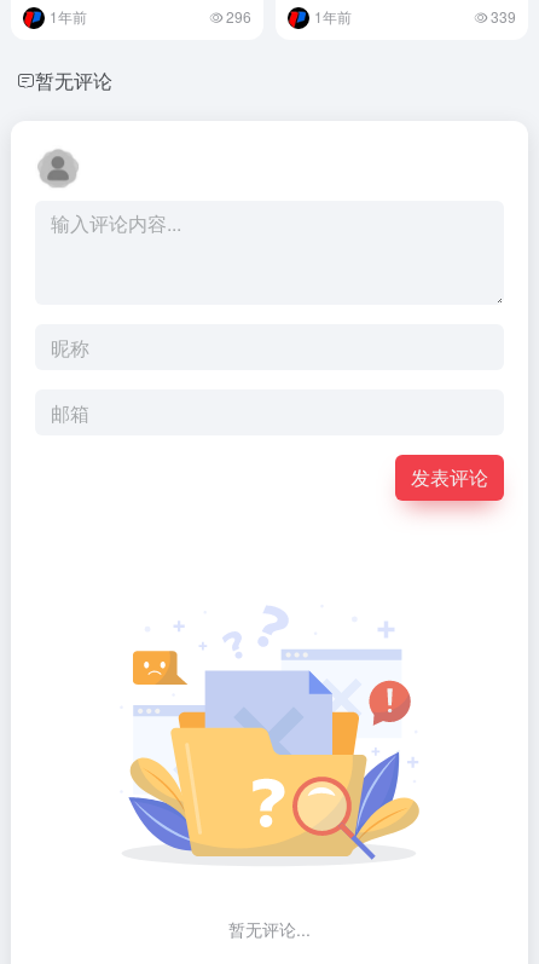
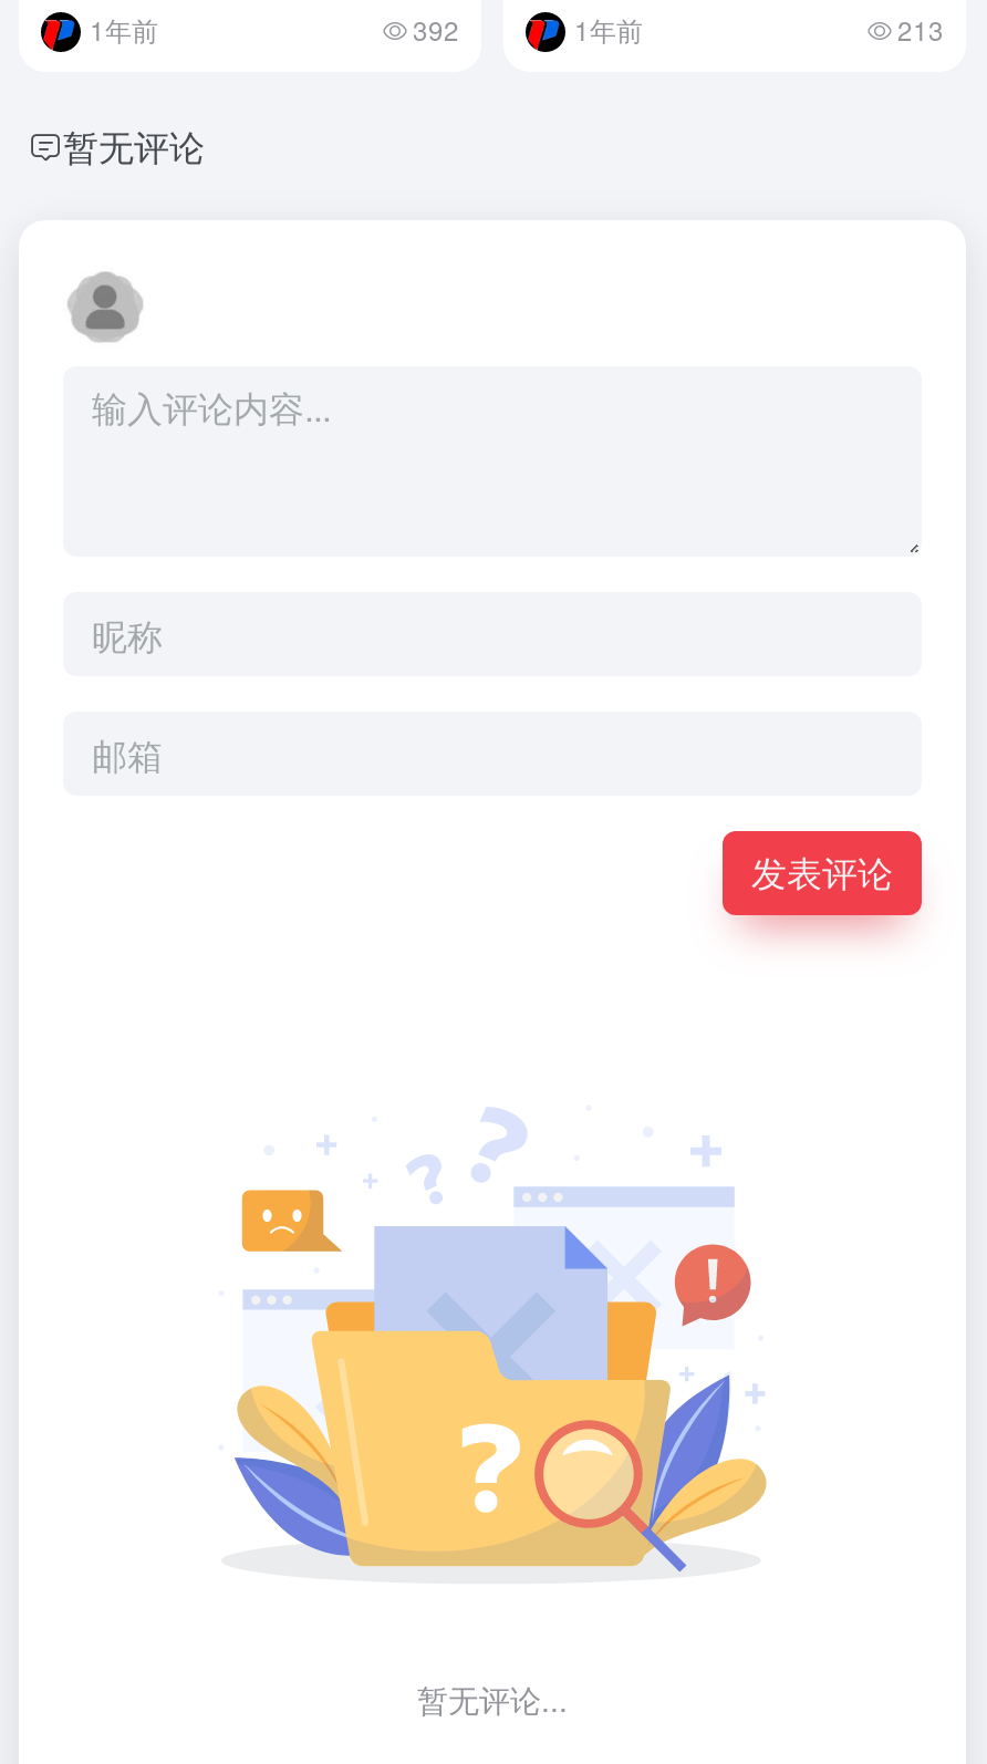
[226,7,251,27] 296 -> [413,11,459,49] 392
[491,7,516,27] 339 -> [897,11,944,49] 213

